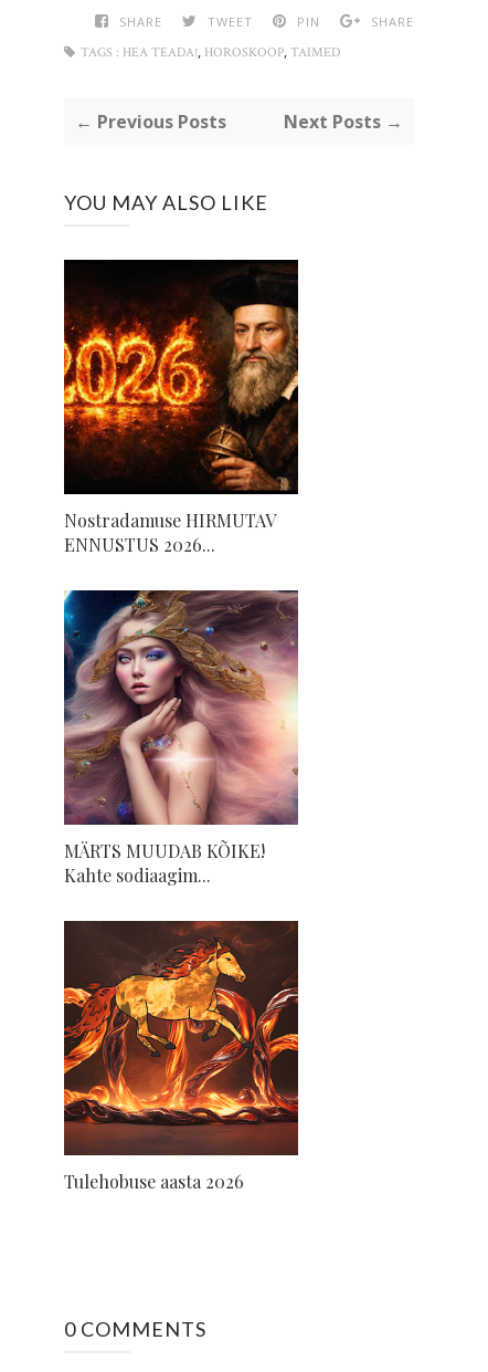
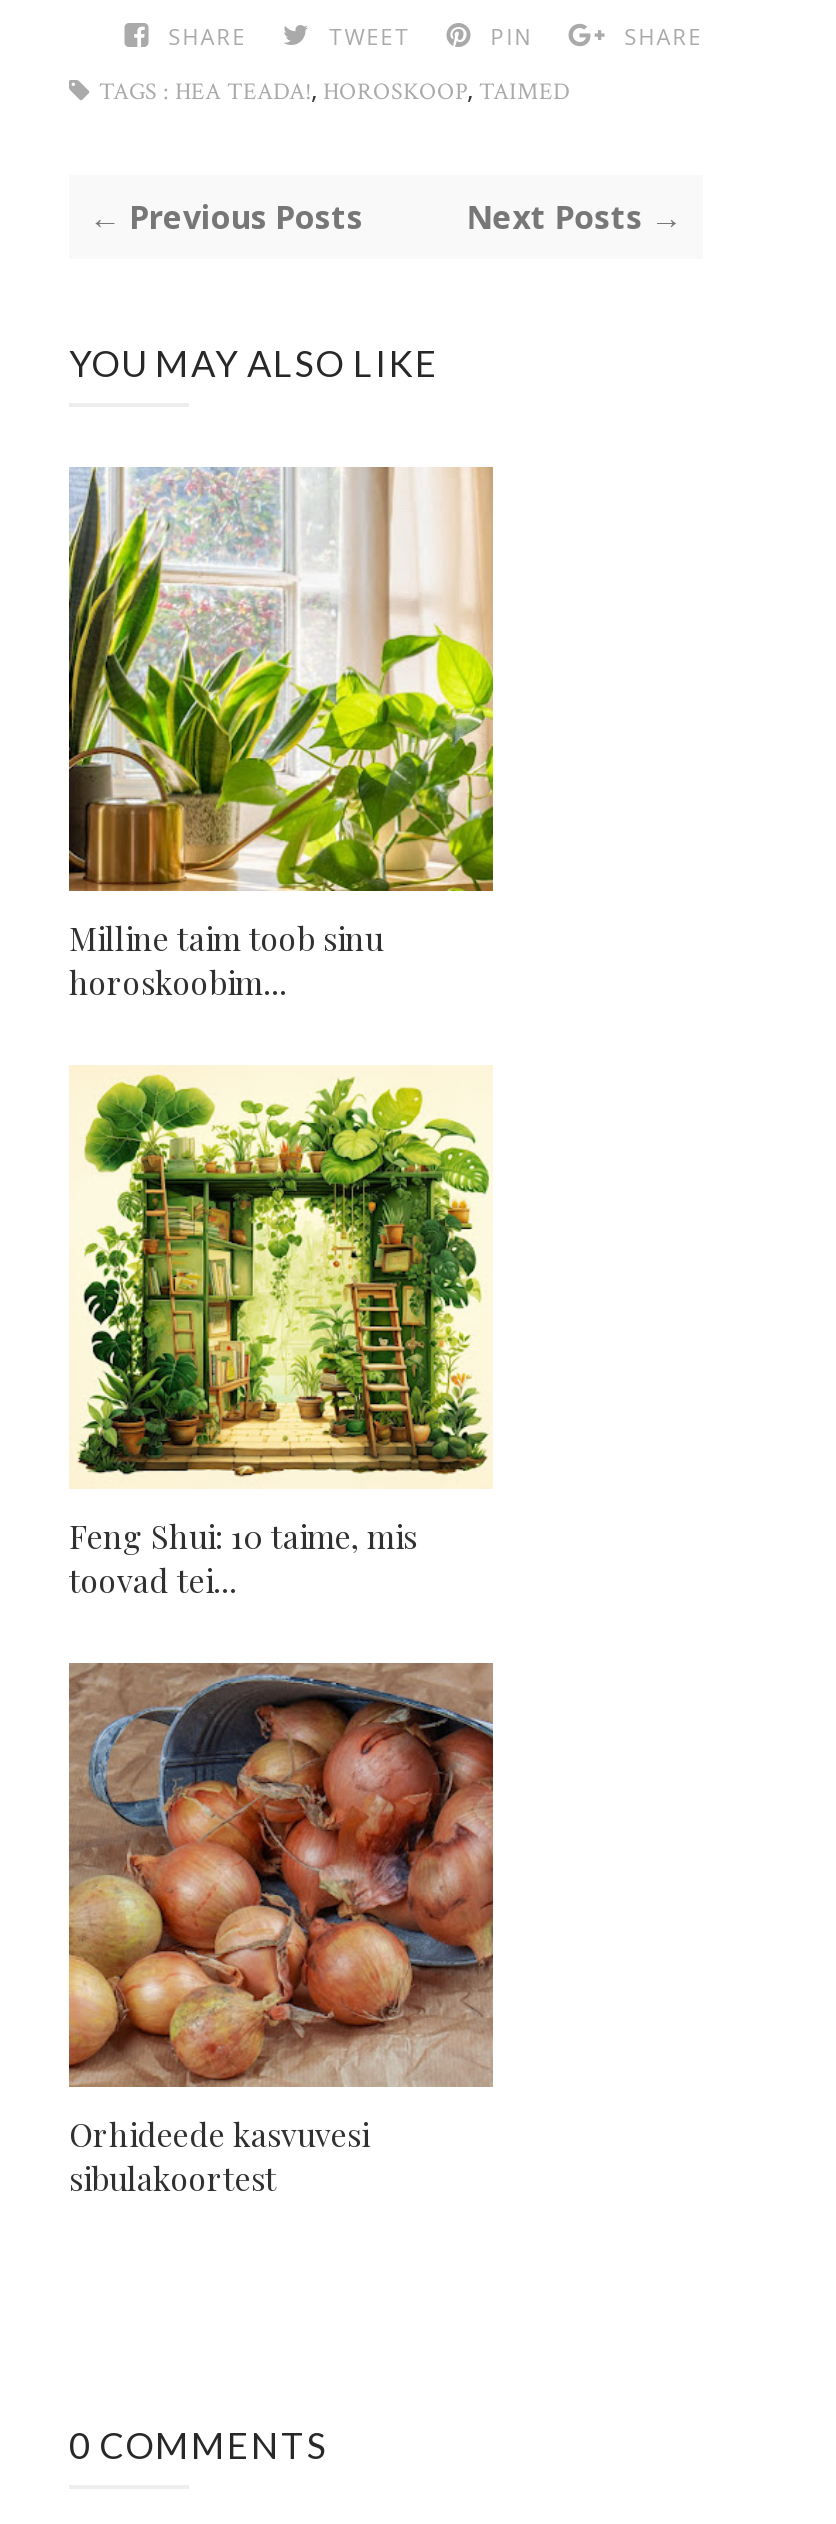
[63,259,299,556] [image] | Nostradamuse HIRMUTAV | ENNUSTUS 2026... -> [67,465,495,1003] [image] | Milline taim toob sinu | horoskoobim...
[63,589,299,887] [image] | MÄRTS MUUDAB KÕIKE! | Kahte sodiaagim... -> [69,1065,493,1601] [image] | Feng Shui: 10 taime, mis | toovad tei...
[63,920,299,1193] [image] | Tulehobuse aasta 2026 -> [67,1661,495,2199] [image] | Orhideede kasvuvesi | sibulakoortest

